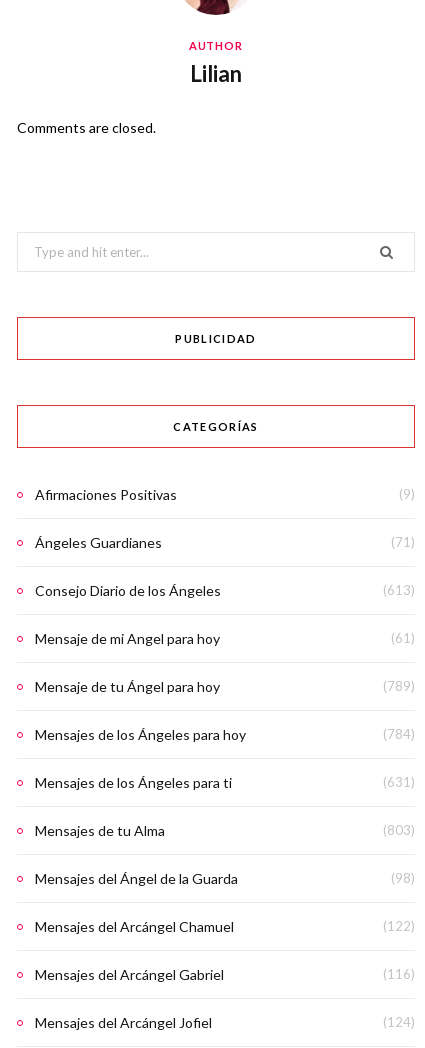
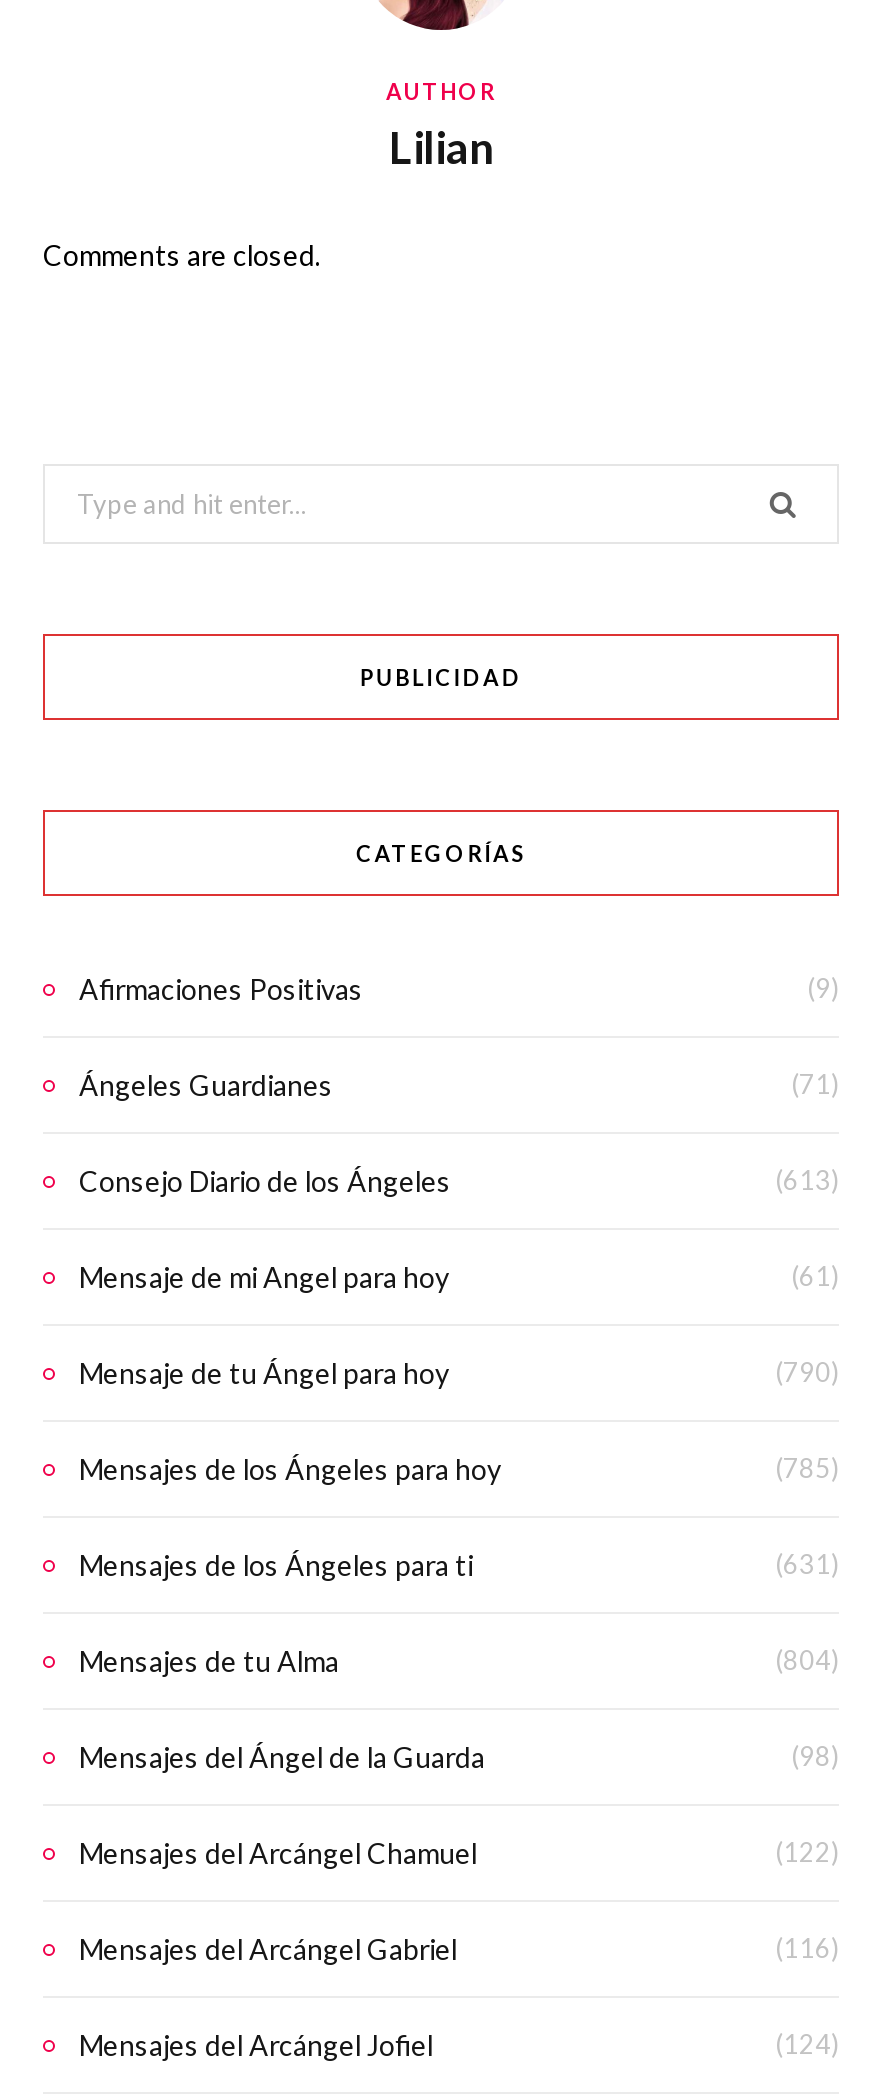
[383,678,415,694] (789) -> [775,1356,839,1388] (790)
[383,726,415,742] (784) -> [775,1452,839,1484] (785)
[383,822,415,838] (803) -> [775,1644,839,1676] (804)

